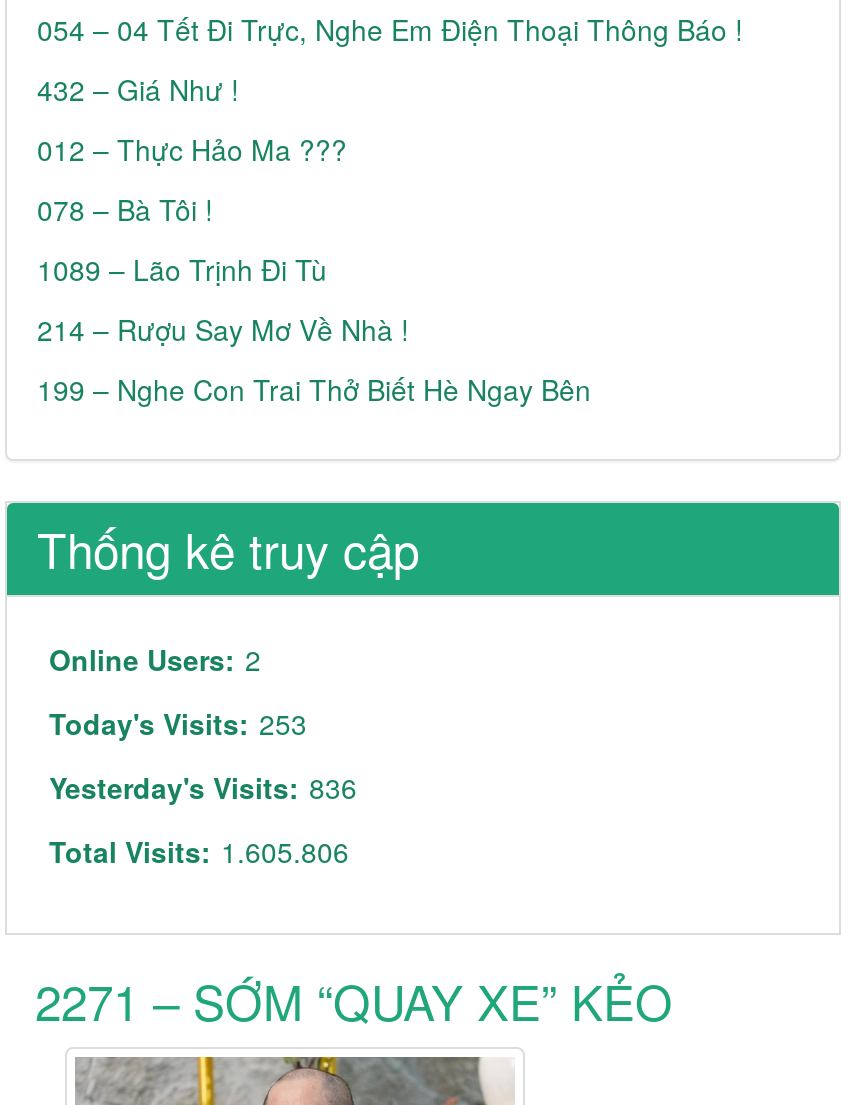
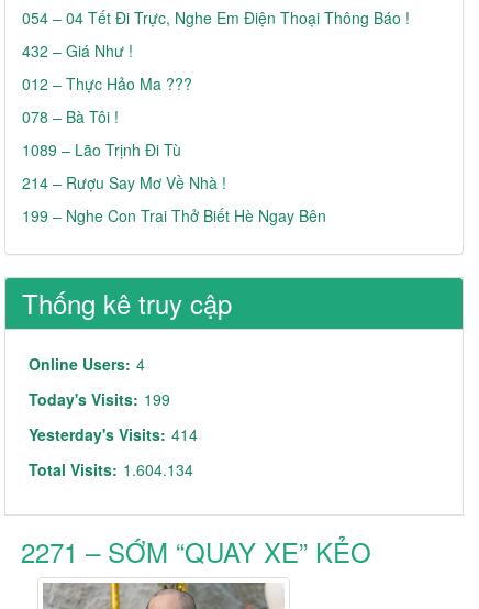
[49,640,261,680] Online Users: 2 -> [29,353,145,375] Online Users: 4
[49,704,307,744] Today's Visits: 253 -> [29,388,170,410] Today's Visits: 199
[49,768,357,808] Yesterday's Visits: 836 -> [29,424,198,446] Yesterday's Visits: 414
[49,832,349,872] Total Visits: 1.605.806 -> [29,459,193,481] Total Visits: 1.604.134

